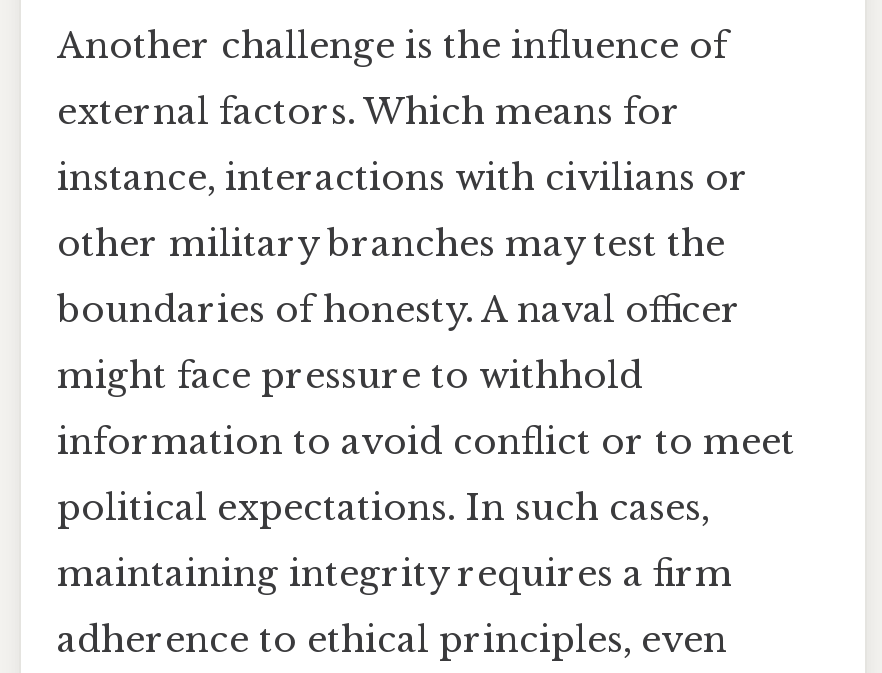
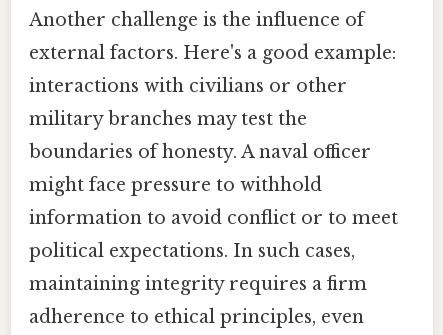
[57,90,681,134] external factors. Which means for -> [29,42,396,64] external factors. Here's a good example:
[57,156,749,200] instance, interactions with civilians or -> [29,75,347,97] interactions with civilians or other
[57,222,725,266] other military branches may test the -> [29,108,307,130] military branches may test the

